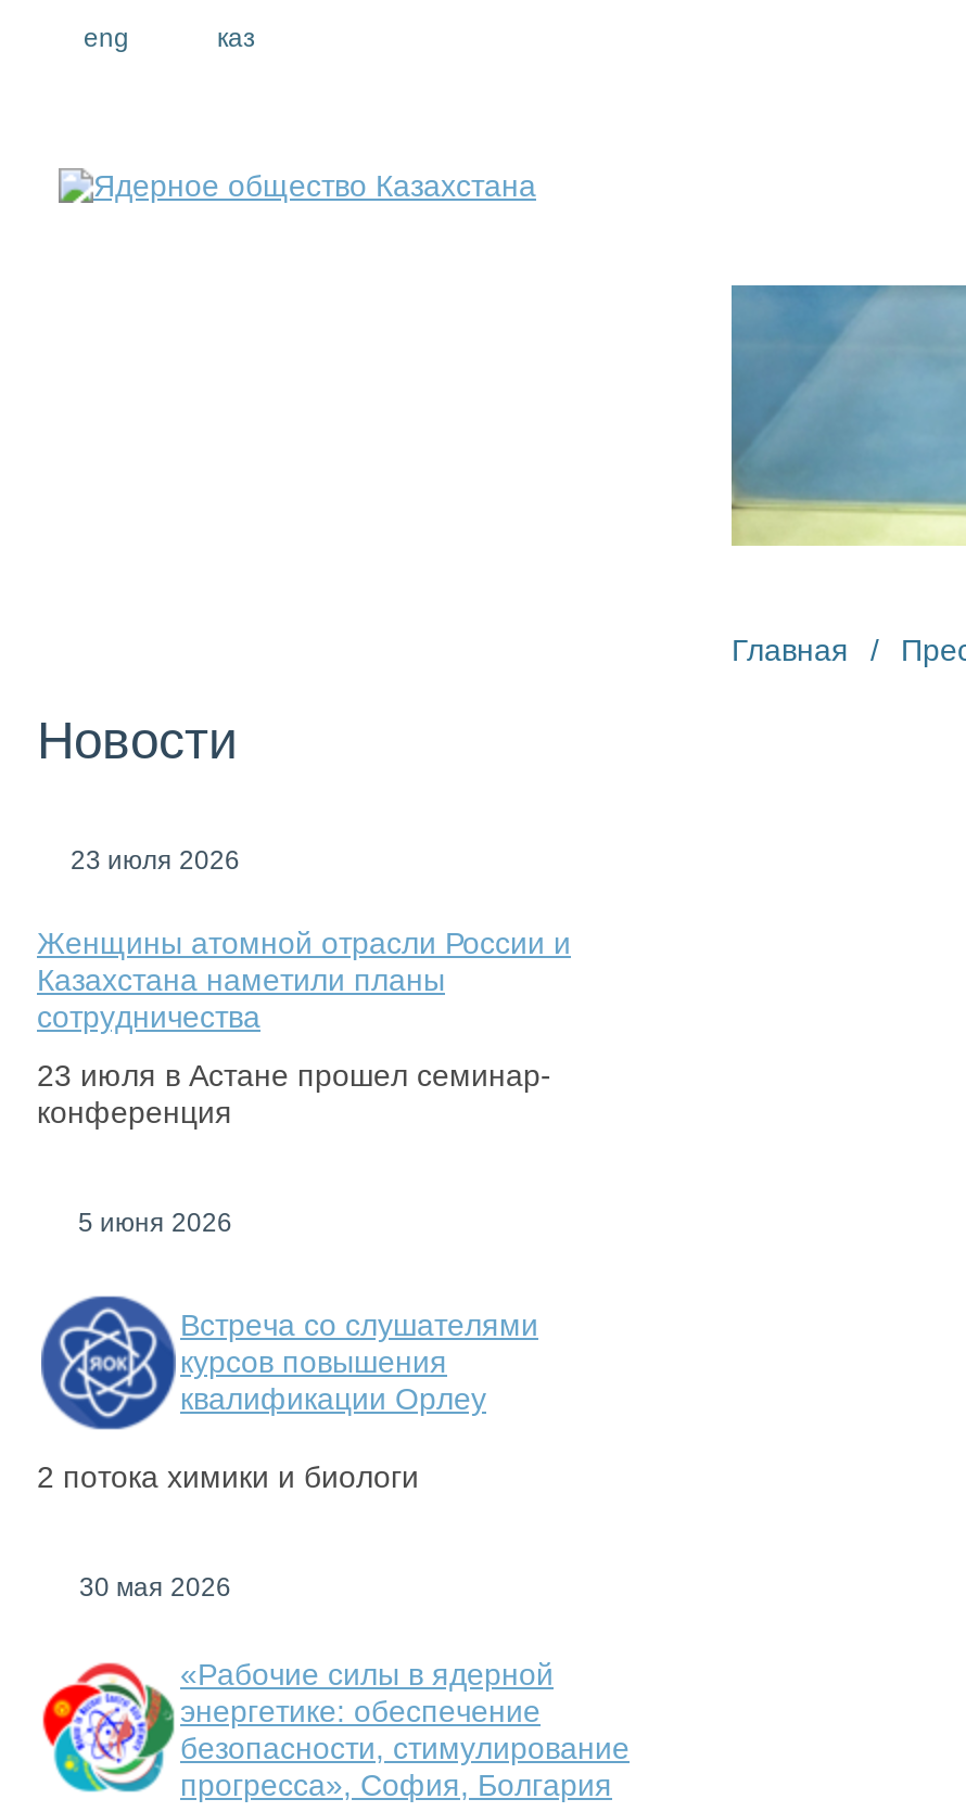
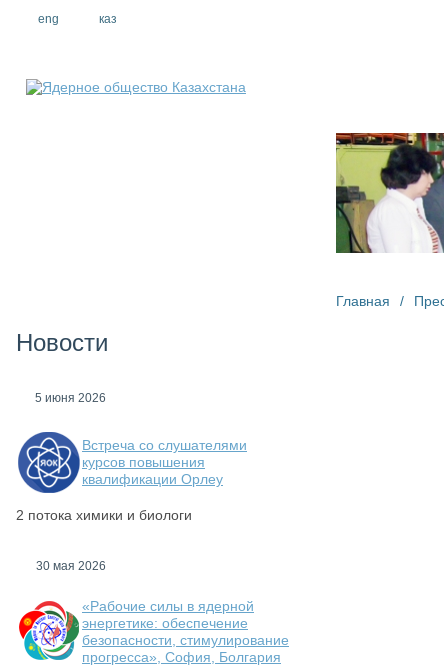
[729,283,959,548] [image] -> [335,132,441,254] [image]
[37,845,571,1130] 23 июля 2026 | Женщины атомной отрасли России и | Казахстана наметили планы | сотрудничества | 23 июля в Астане прошел семинар- | конференция -> none

